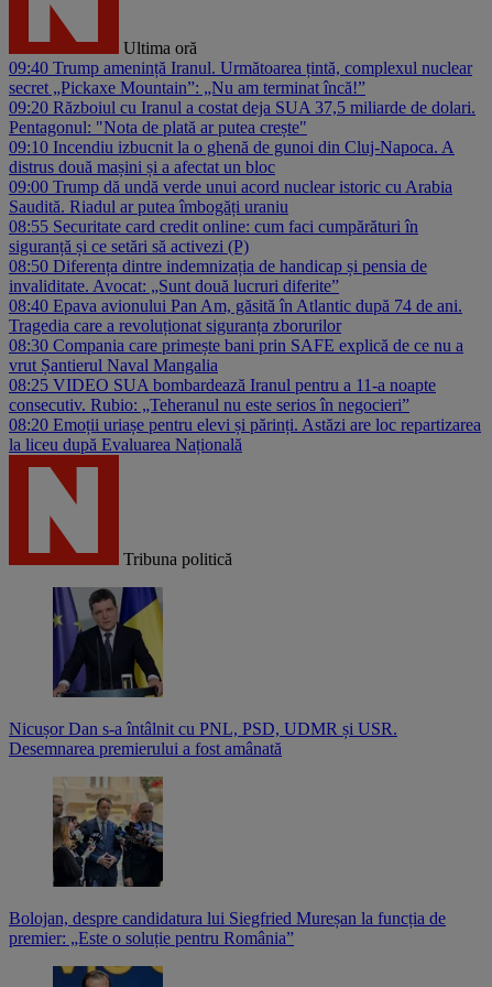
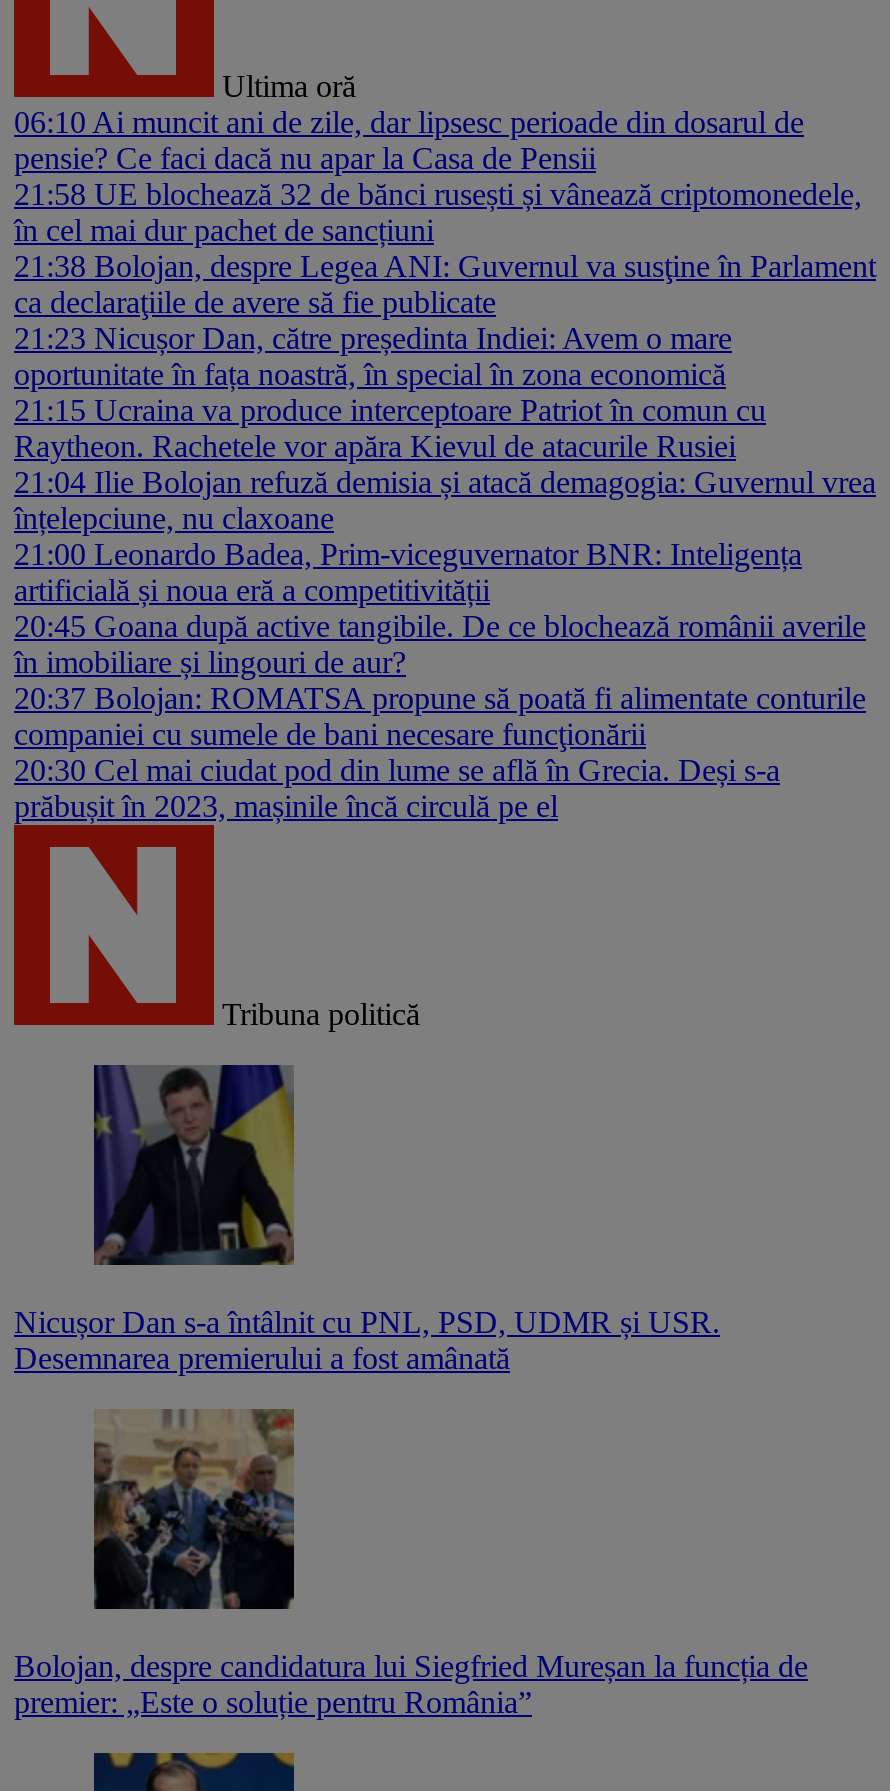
[9,59,481,454] 09:40 Trump amenință Iranul. Următoarea țintă, complexul nuclear | secret „Pickaxe Mountain”: „Nu am terminat încă!” | 09:20 Războiul cu Iranul a costat deja SUA 37,5 miliarde de dolari. | Pentagonul: "Nota de plată ar putea crește" | 09:10 Incendiu izbucnit la o ghenă de gunoi din Cluj-Napoca. A | distrus două mașini și a afectat un bloc | 09:00 Trump dă undă verde unui acord nuclear istoric cu Arabia | Saudită. Riadul ar putea îmbogăți uraniu | 08:55 Securitate card credit online: cum faci cumpărături în | siguranță și ce setări să activezi (P) | 08:50 Diferența dintre indemnizația de handicap și pensia de | invaliditate. Avocat: „Sunt două lucruri diferite” | 08:40 Epava avionului Pan Am, găsită în Atlantic după 74 de ani. | Tragedia care a revoluționat siguranța zborurilor | 08:30 Compania care primește bani prin SAFE explică de ce nu a | vrut Șantierul Naval Mangalia | 08:25 VIDEO SUA bombardează Iranul pentru a 11-a noapte | consecutiv. Rubio: „Teheranul nu este serios în negocieri” | 08:20 Emoții uriașe pentru elevi și părinți. Astăzi are loc repartizarea | la liceu după Evaluarea Națională -> [14,106,876,824] 06:10 Ai muncit ani de zile, dar lipsesc perioade din dosarul de | pensie? Ce faci dacă nu apar la Casa de Pensii | 21:58 UE blochează 32 de bănci rusești și vânează criptomonedele, | în cel mai dur pachet de sancțiuni | 21:38 Bolojan, despre Legea ANI: Guvernul va susţine în Parlament | ca declaraţiile de avere să fie publicate | 21:23 Nicușor Dan, către președinta Indiei: Avem o mare | oportunitate în fața noastră, în special în zona economică | 21:15 Ucraina va produce interceptoare Patriot în comun cu | Raytheon. Rachetele vor apăra Kievul de atacurile Rusiei | 21:04 Ilie Bolojan refuză demisia și atacă demagogia: Guvernul vrea | înțelepciune, nu claxoane | 21:00 Leonardo Badea, Prim-viceguvernator BNR: Inteligența | artificială și noua eră a competitivității | 20:45 Goana după active tangibile. De ce blochează românii averile | în imobiliare și lingouri de aur? | 20:37 Bolojan: ROMATSA propune să poată fi alimentate conturile | companiei cu sumele de bani necesare funcţionării | 20:30 Cel mai ciudat pod din lume se află în Grecia. Deși s-a | prăbușit în 2023, mașinile încă circulă pe el

